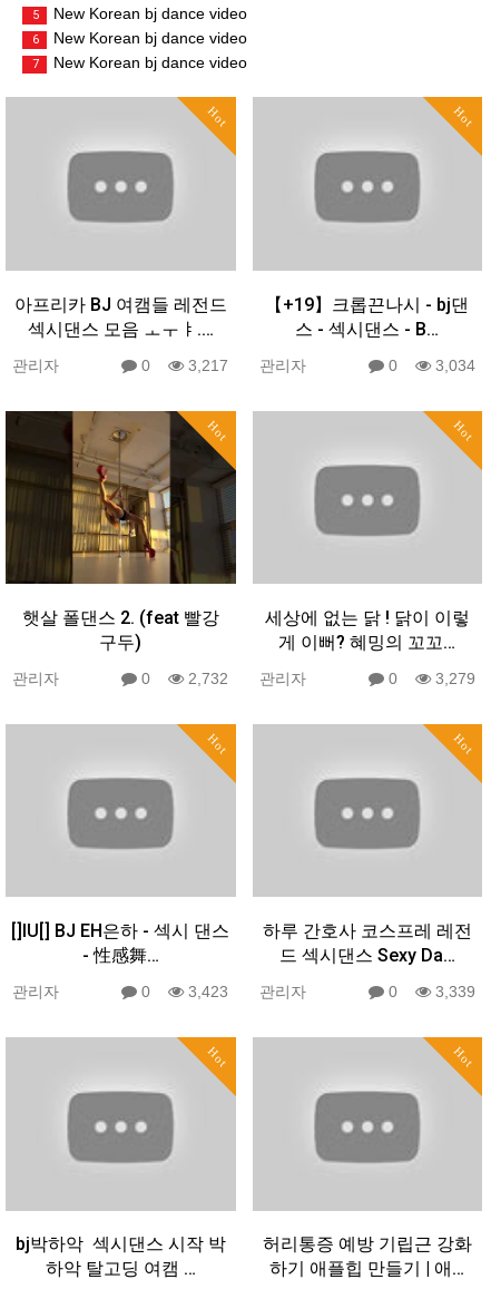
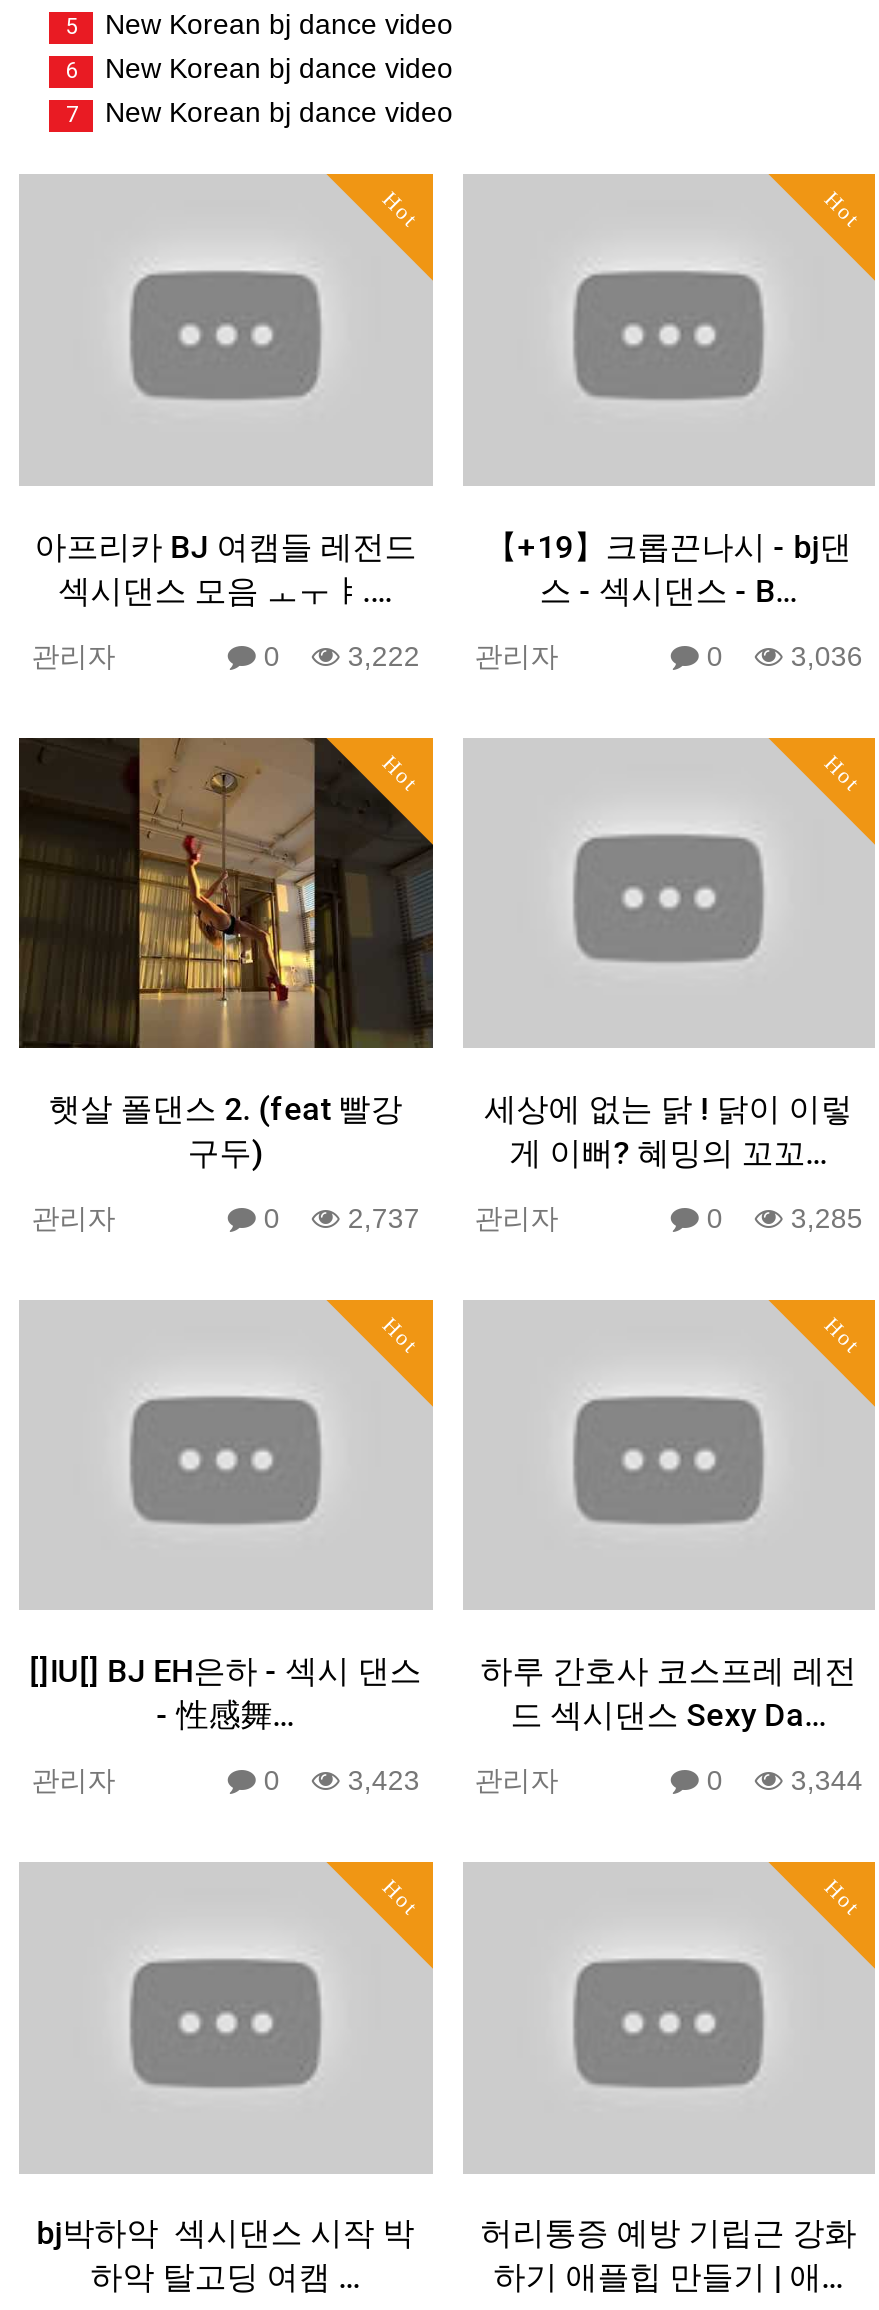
[137,356,306,374] 0 3,217 관리자 -> [256,639,558,671] 0 3,222 관리자
[384,356,475,374] 0 3,034 -> [699,639,863,671] 0 3,036
[137,669,306,687] 0 2,732 관리자 -> [256,1202,558,1234] 0 2,737 관리자
[384,669,475,687] 0 3,279 -> [699,1202,863,1234] 0 3,285
[384,983,475,1000] 0 3,339 -> [699,1764,863,1796] 0 3,344

